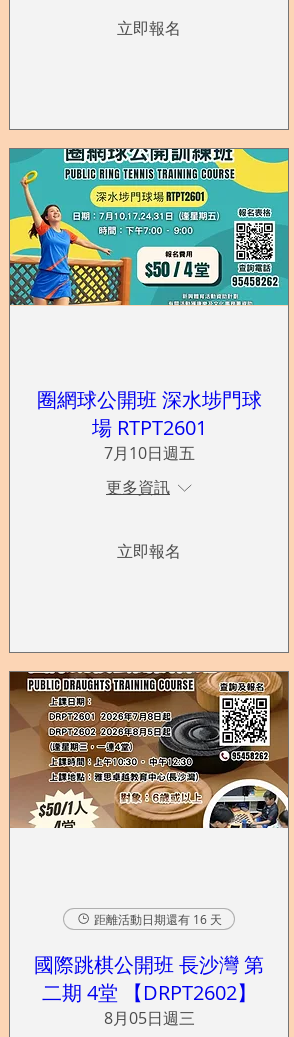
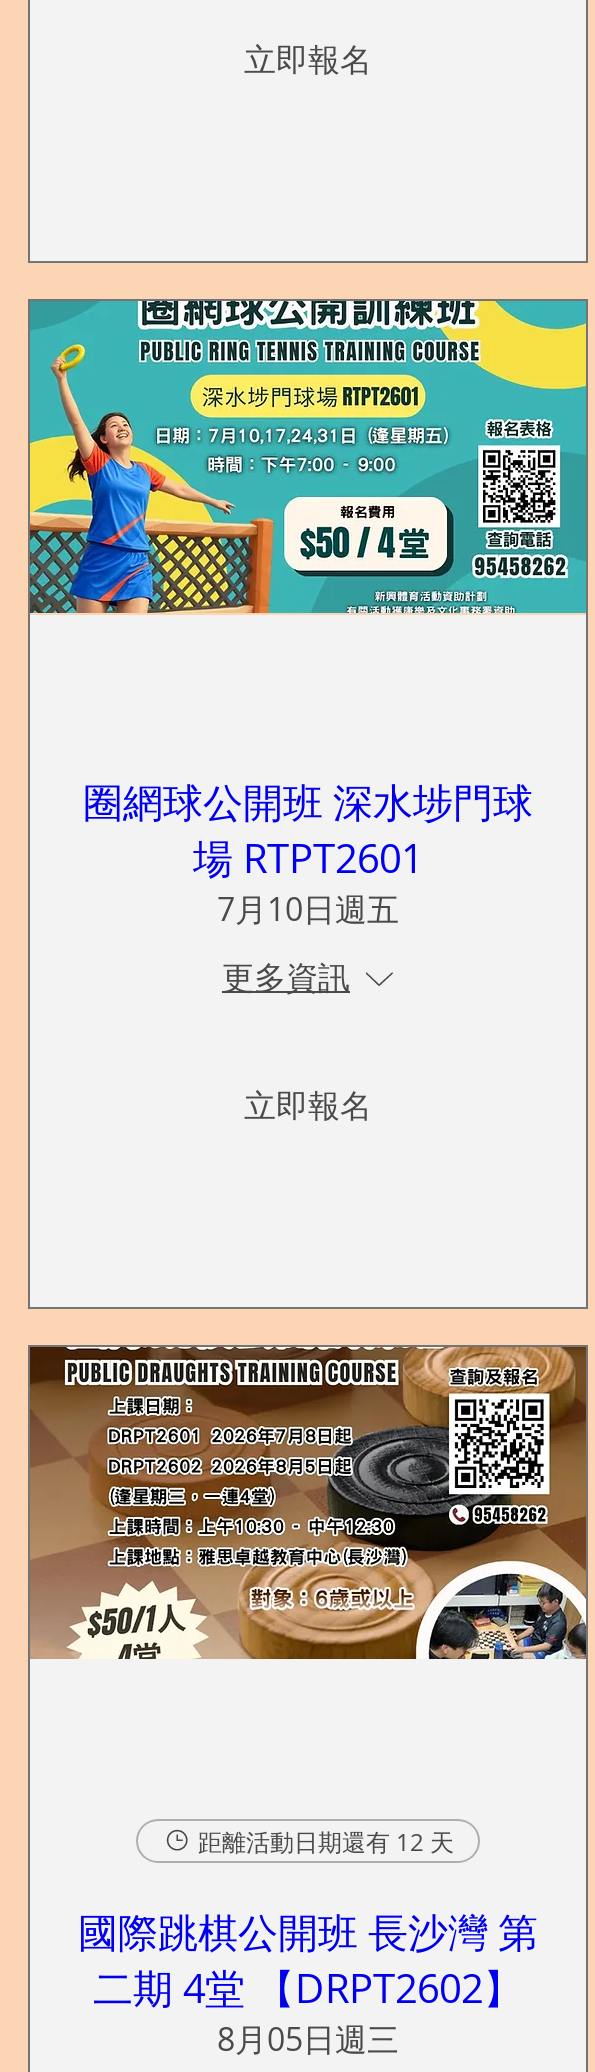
[94,911,222,927] 距離活動日期還有 16 天 -> [198,1825,454,1857] 距離活動日期還有 12 天

